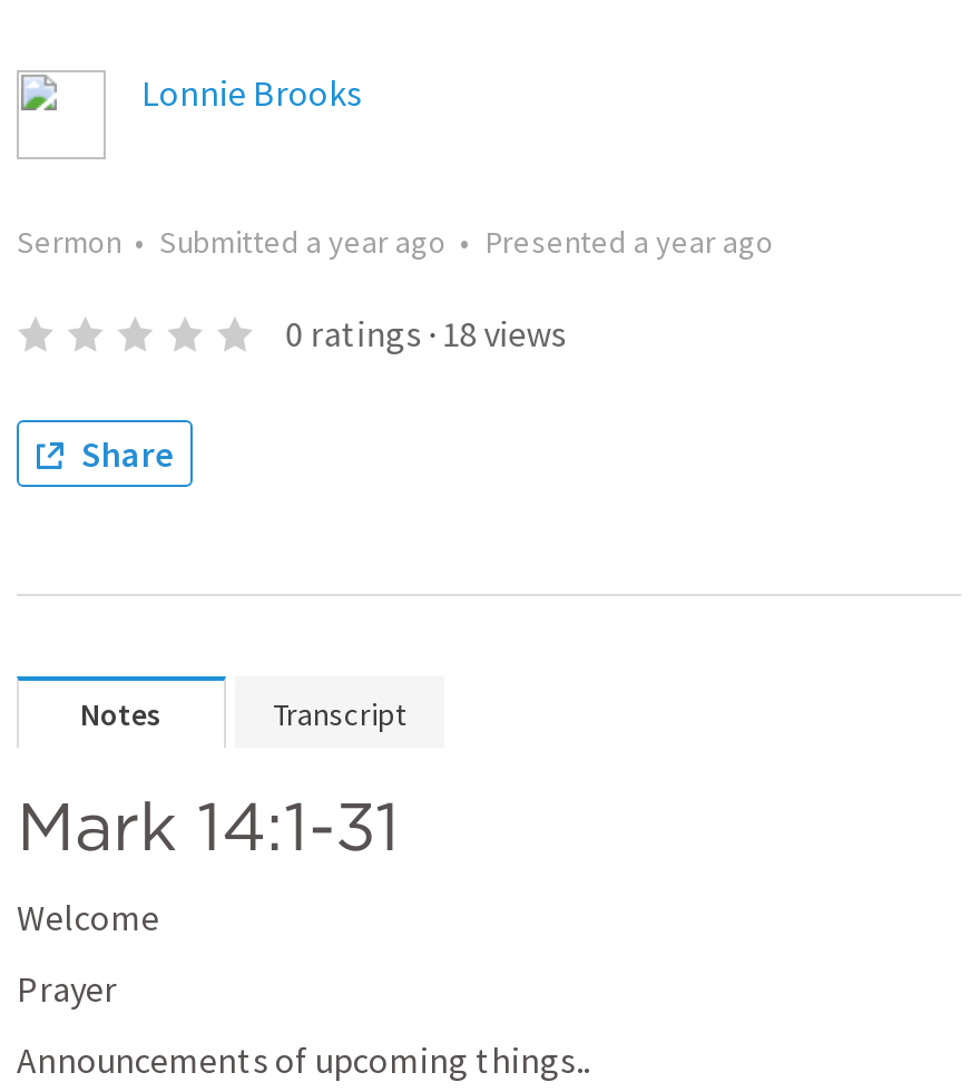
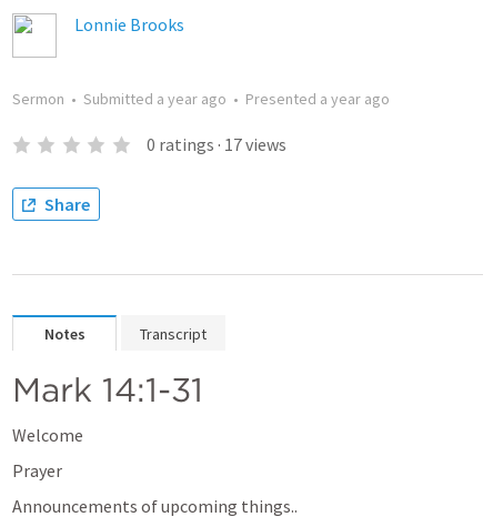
[286,311,566,355] 0 ratings · 18 views -> [146,133,286,155] 0 ratings · 17 views

